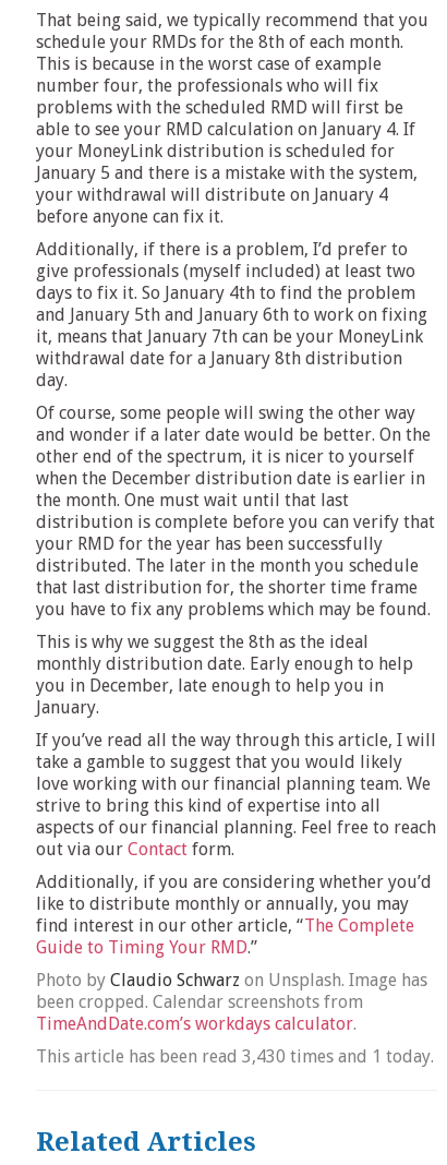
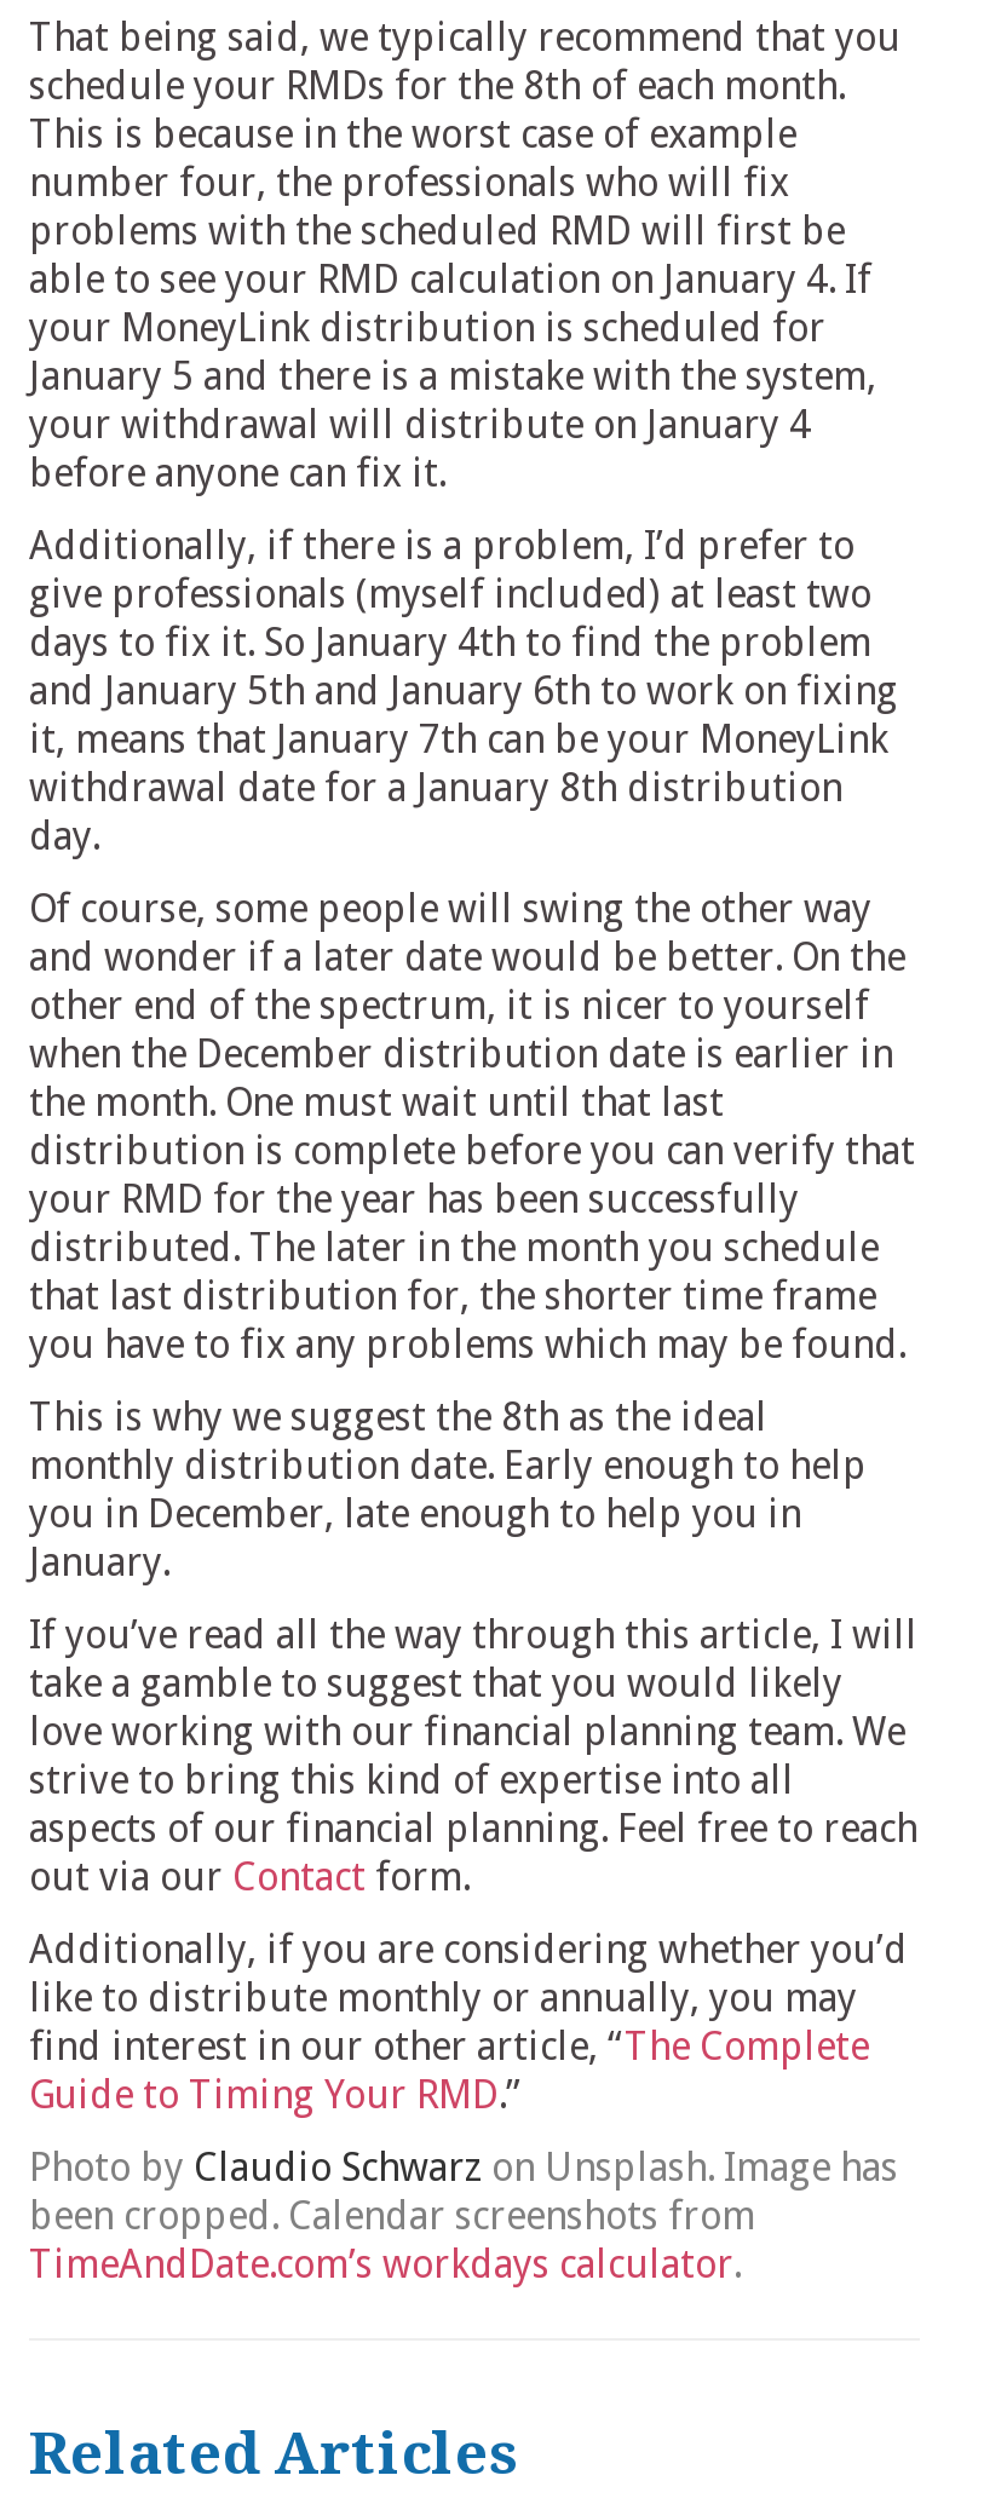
[36,1046,434,1066] This article has been read 3,430 times and 1 today. -> none

